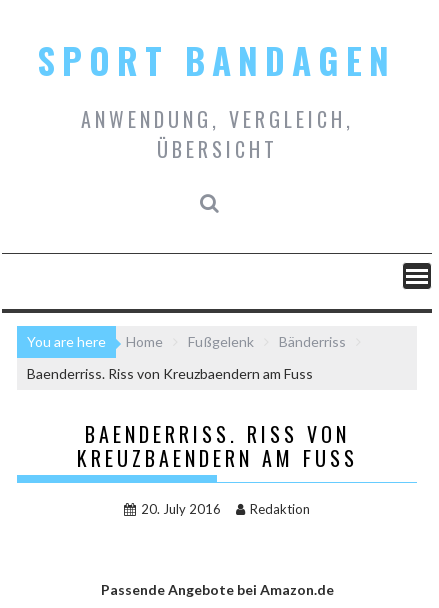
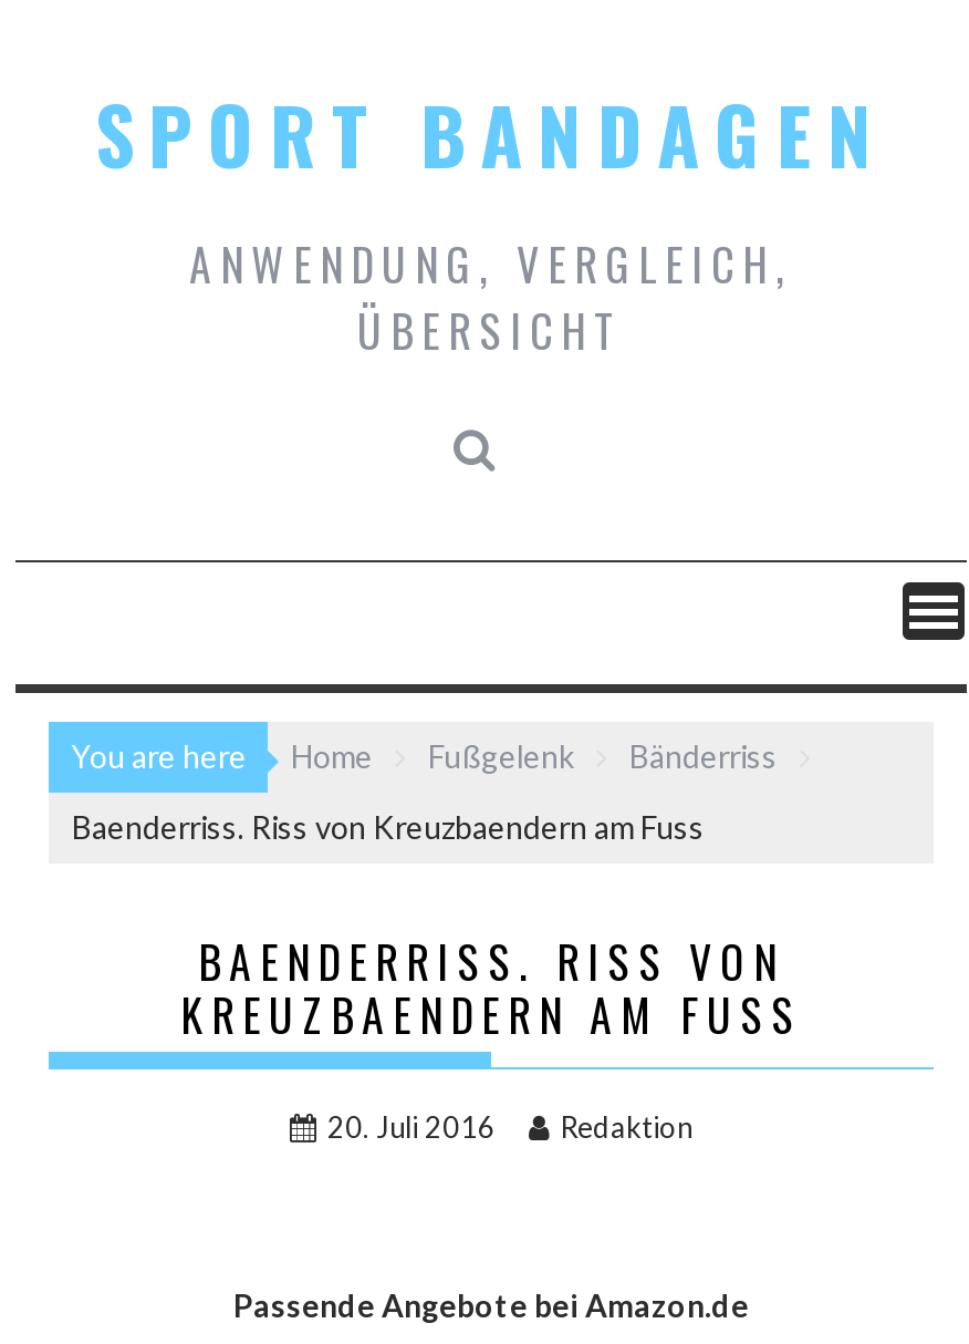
[141,501,310,517] 20. July 2016 Redaktion -> [327,1109,692,1145] 20. Juli 2016 Redaktion

